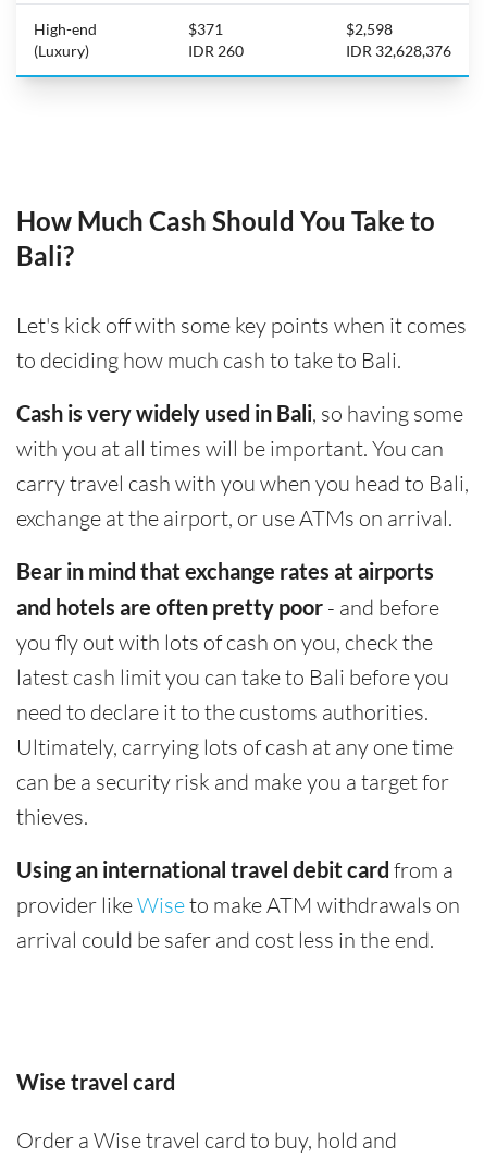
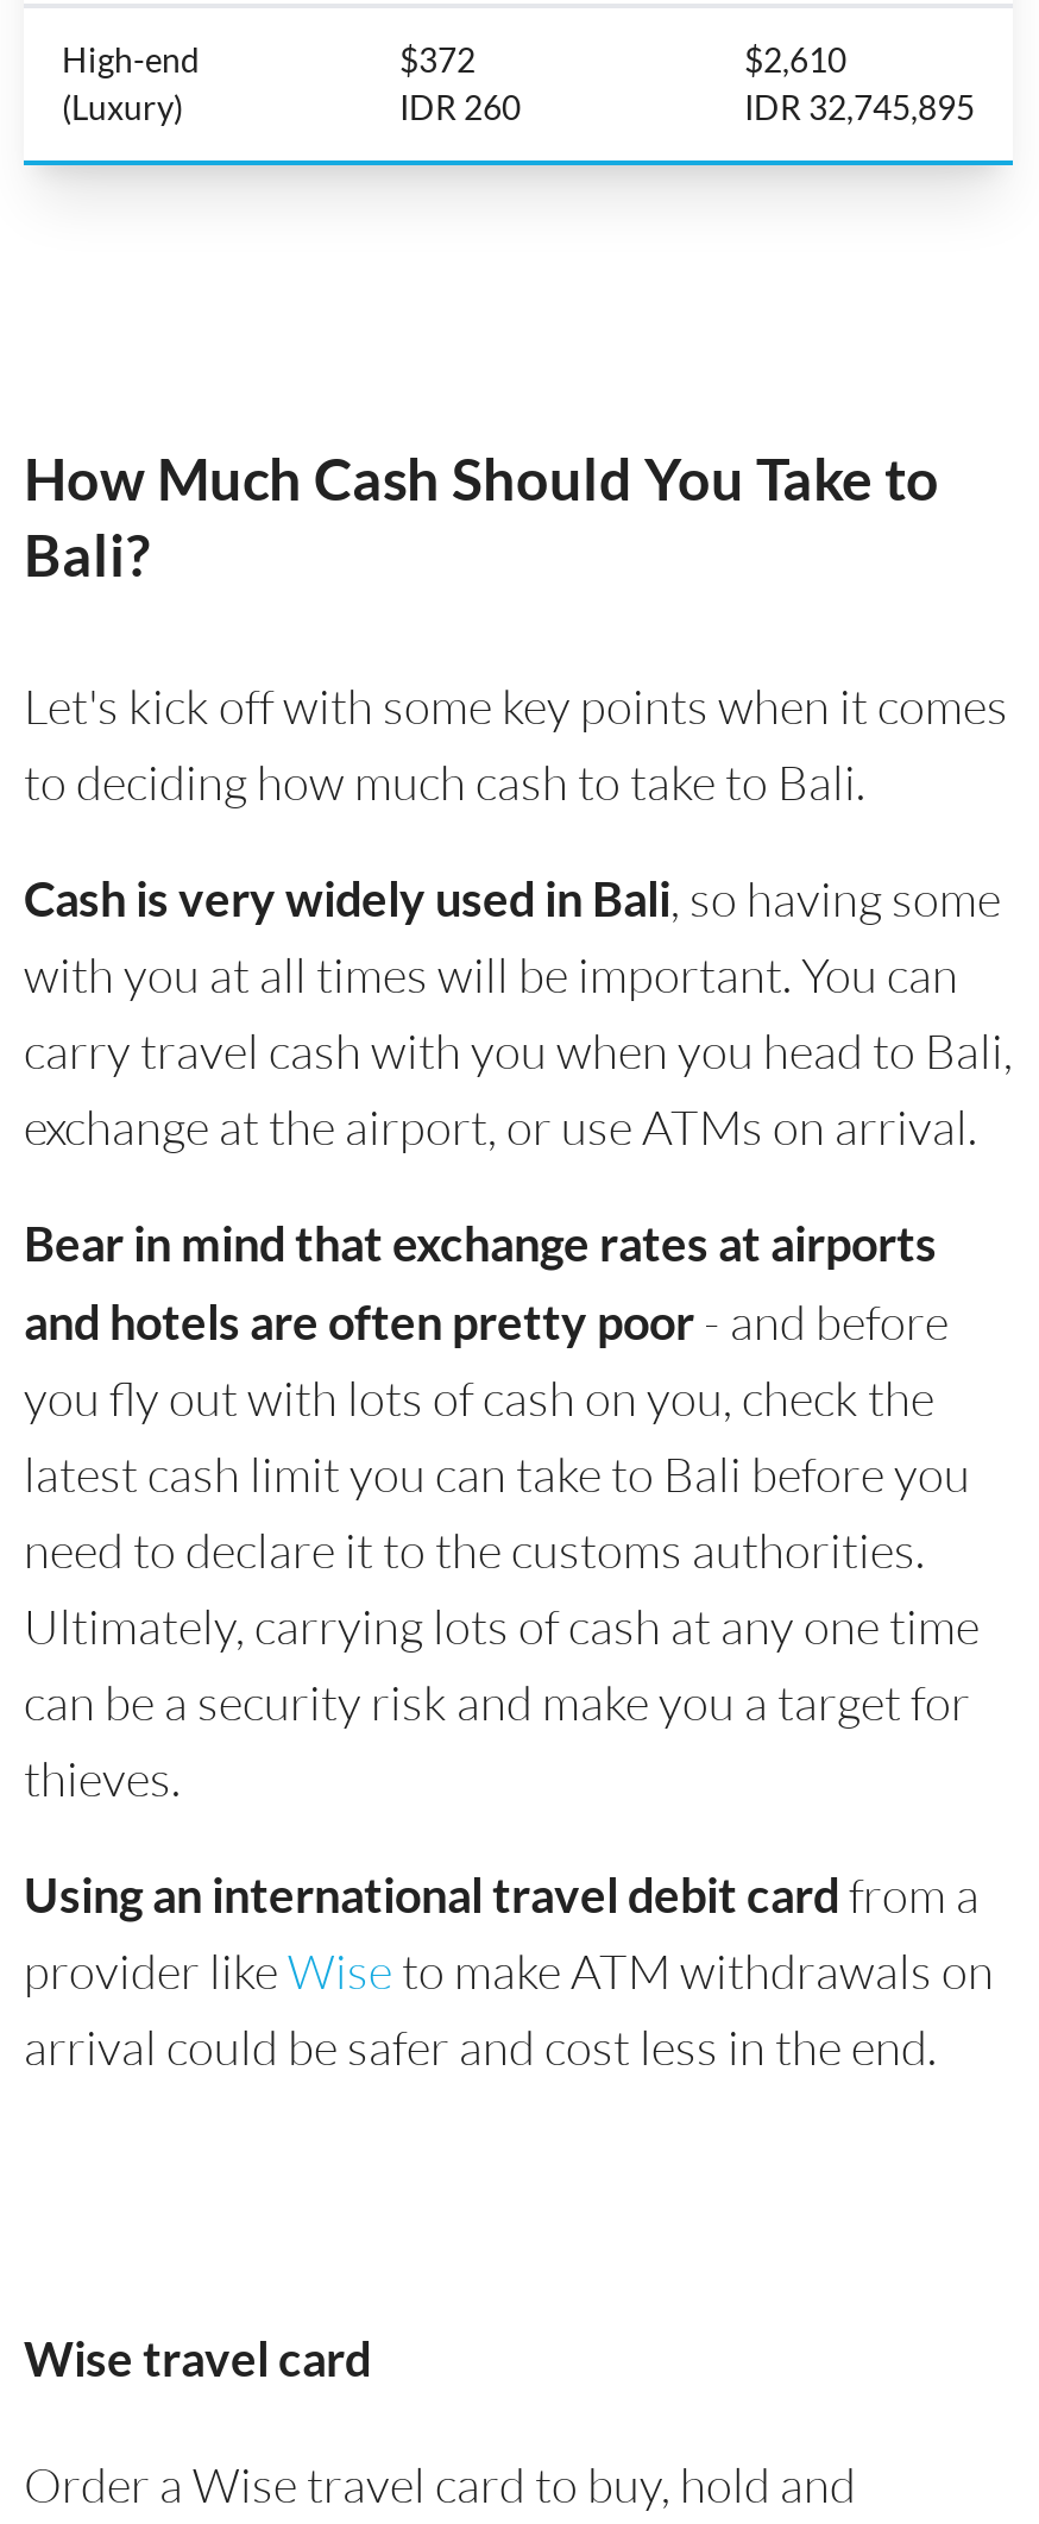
[188,20,223,38] $371 -> [399,39,476,80] $372
[346,20,393,38] $2,598 -> [744,39,846,80] $2,610
[346,41,451,60] IDR 32,628,376 -> [744,87,975,127] IDR 32,745,895

